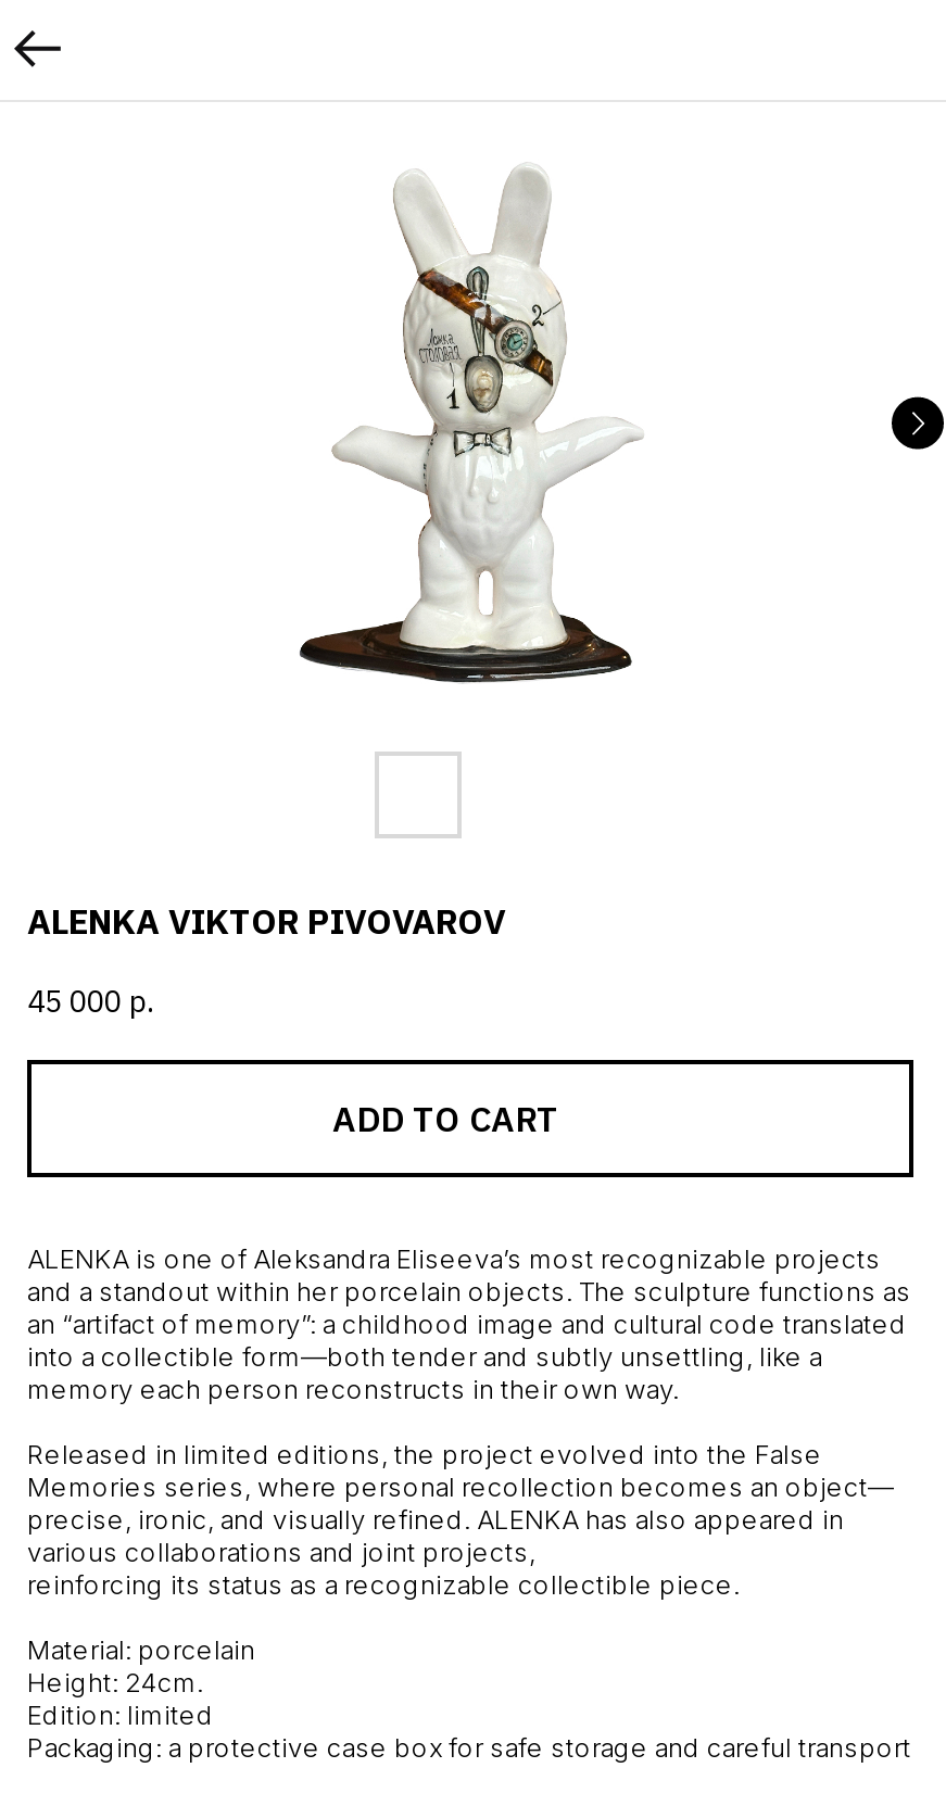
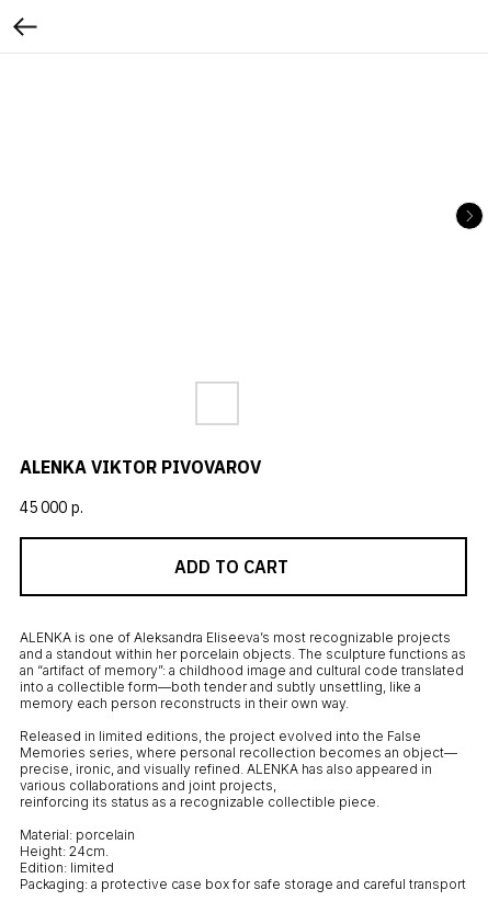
[297,165,642,684] [image] -> none

